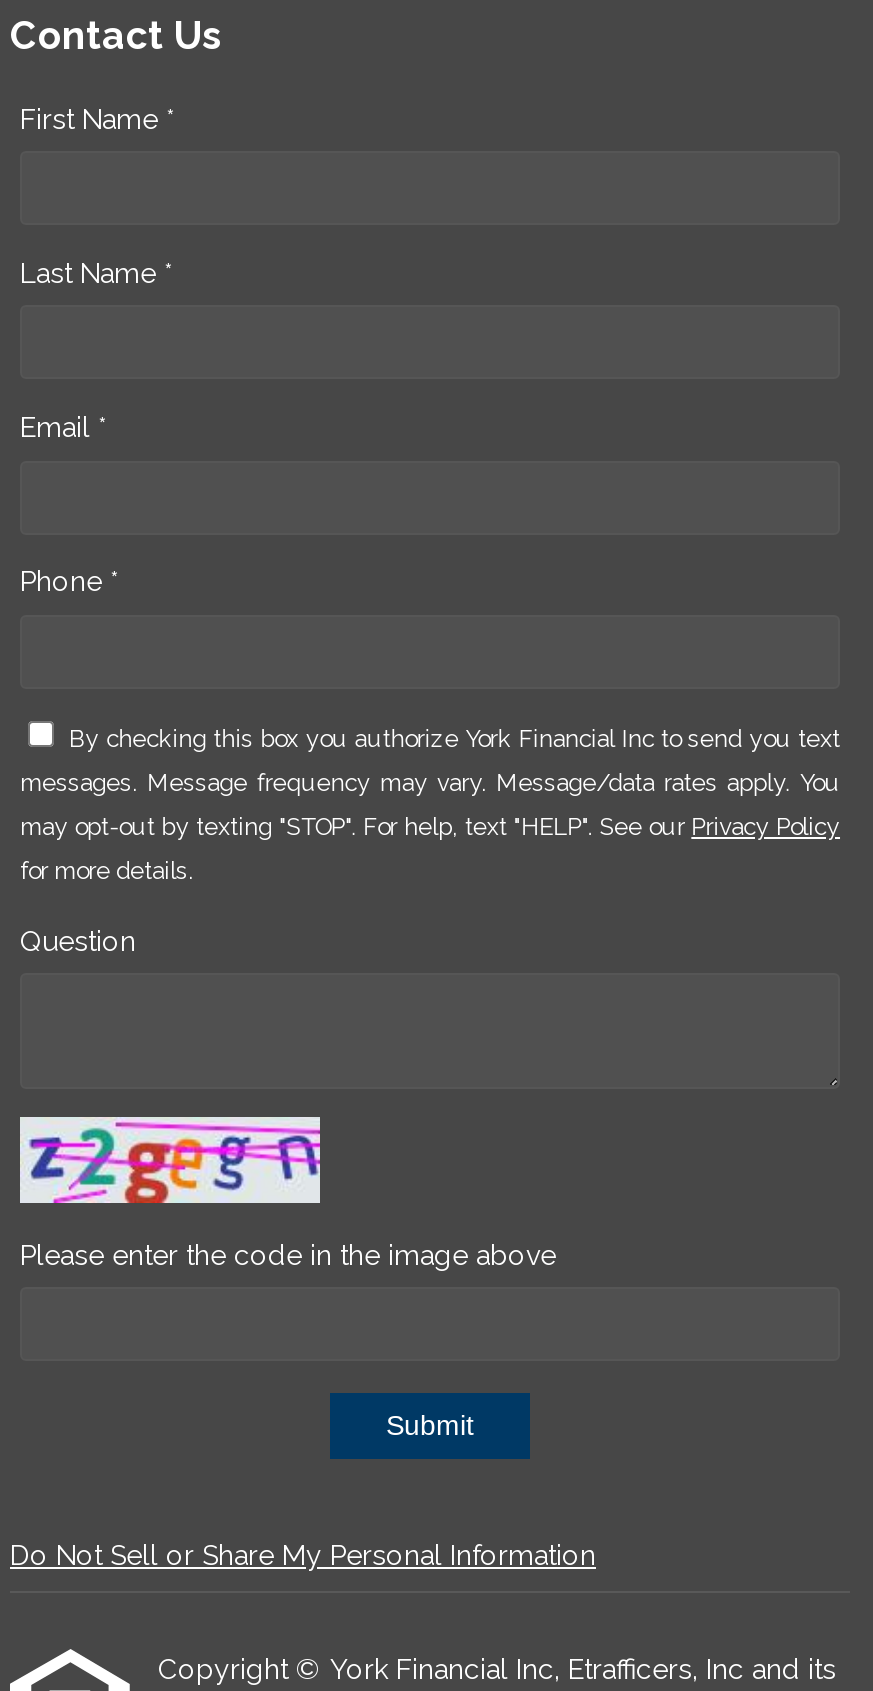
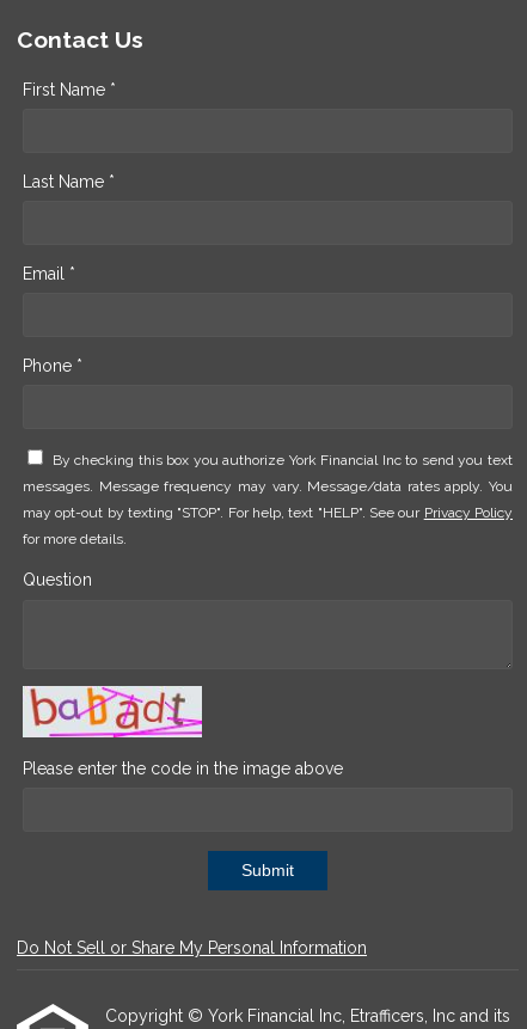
[28,1117,322,1205] [image] -> [29,686,203,739] [image]

